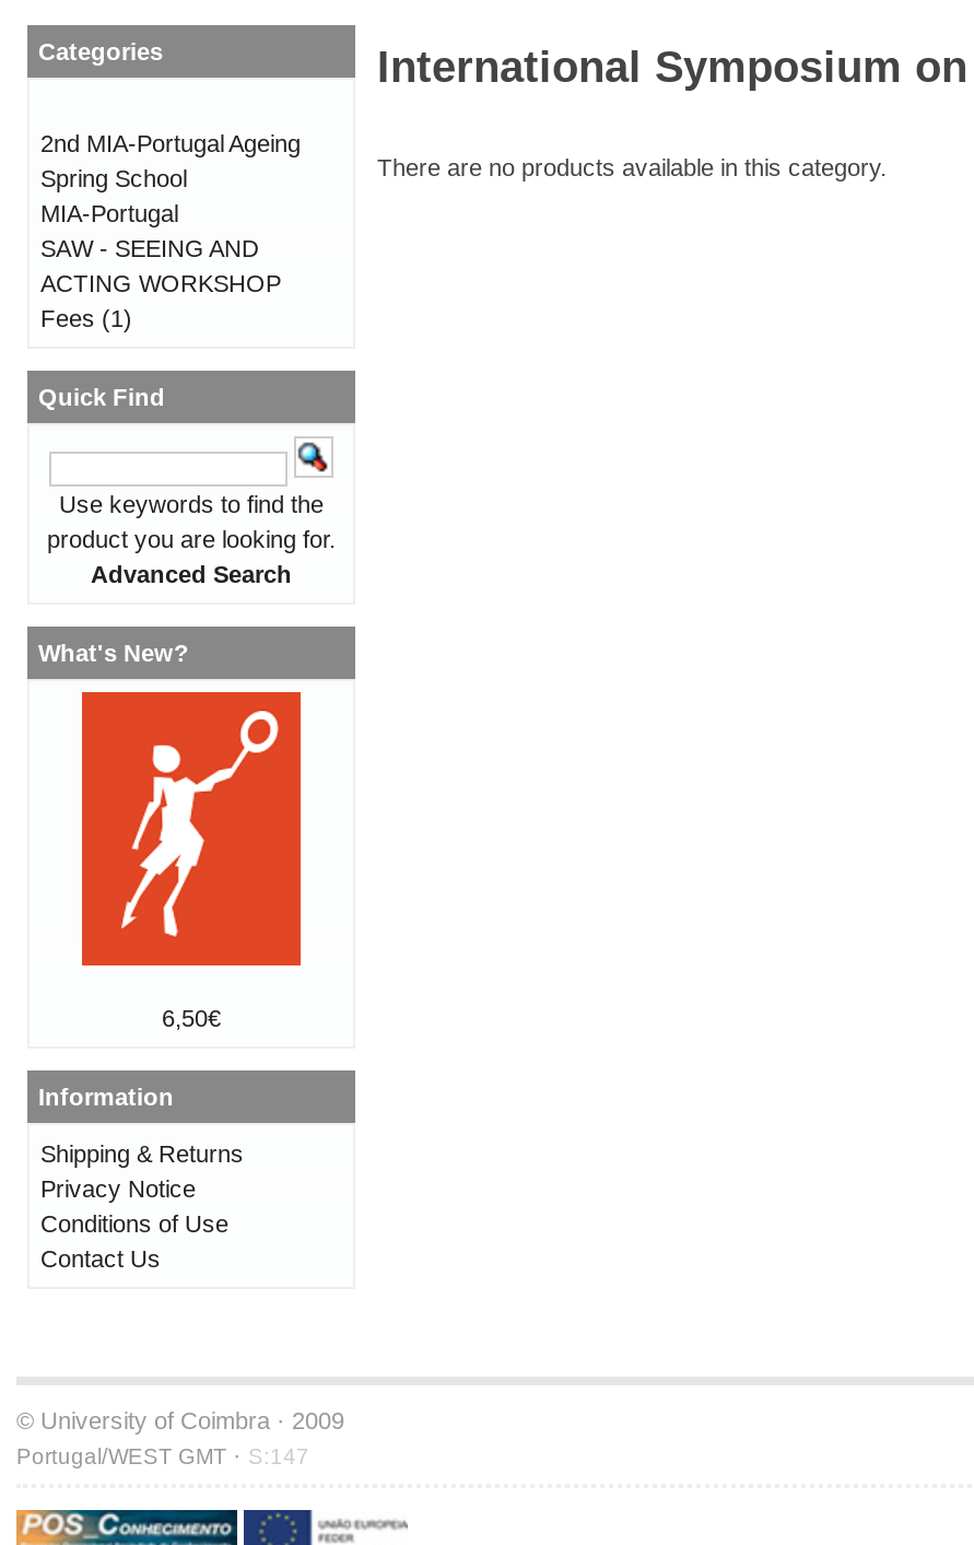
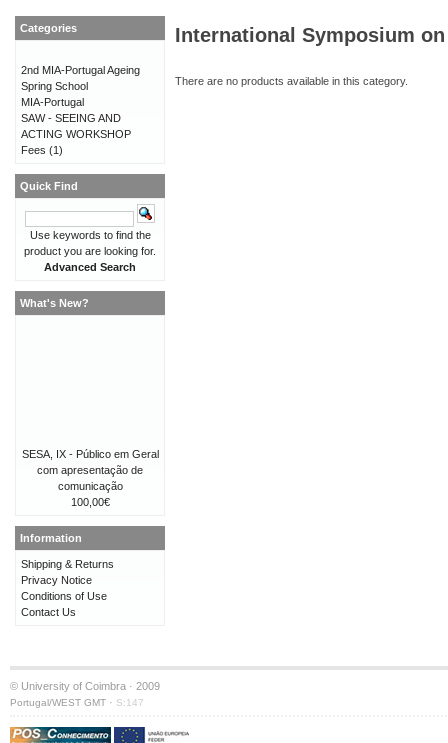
[80,690,303,885] [image] -> none
[162,1005,221,1031] 6,50€ -> [21,448,158,508] SESA, IX - Público em Geral | com apresentação de | comunicação | 100,00€

